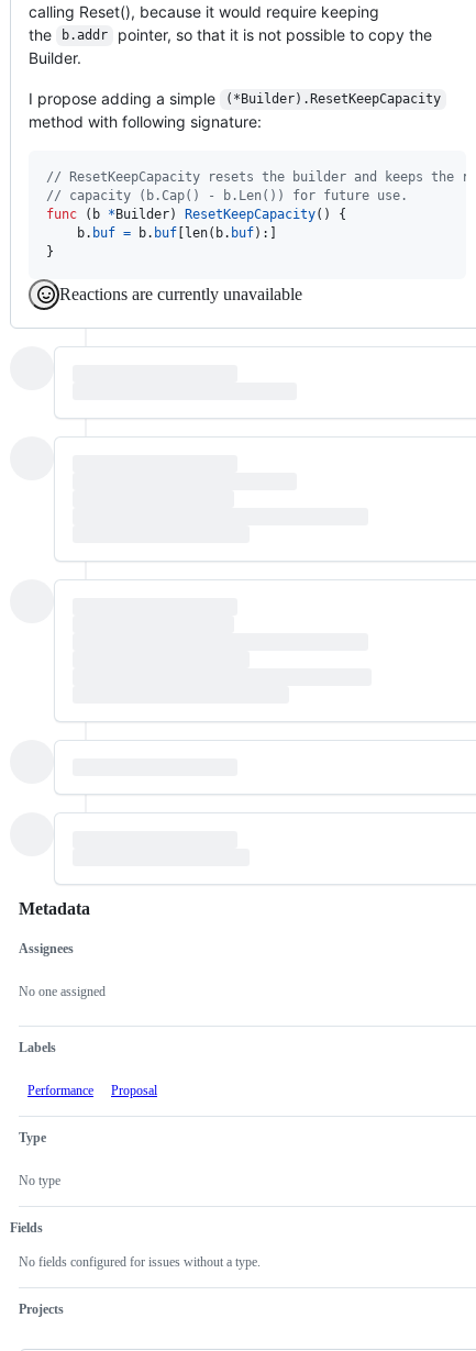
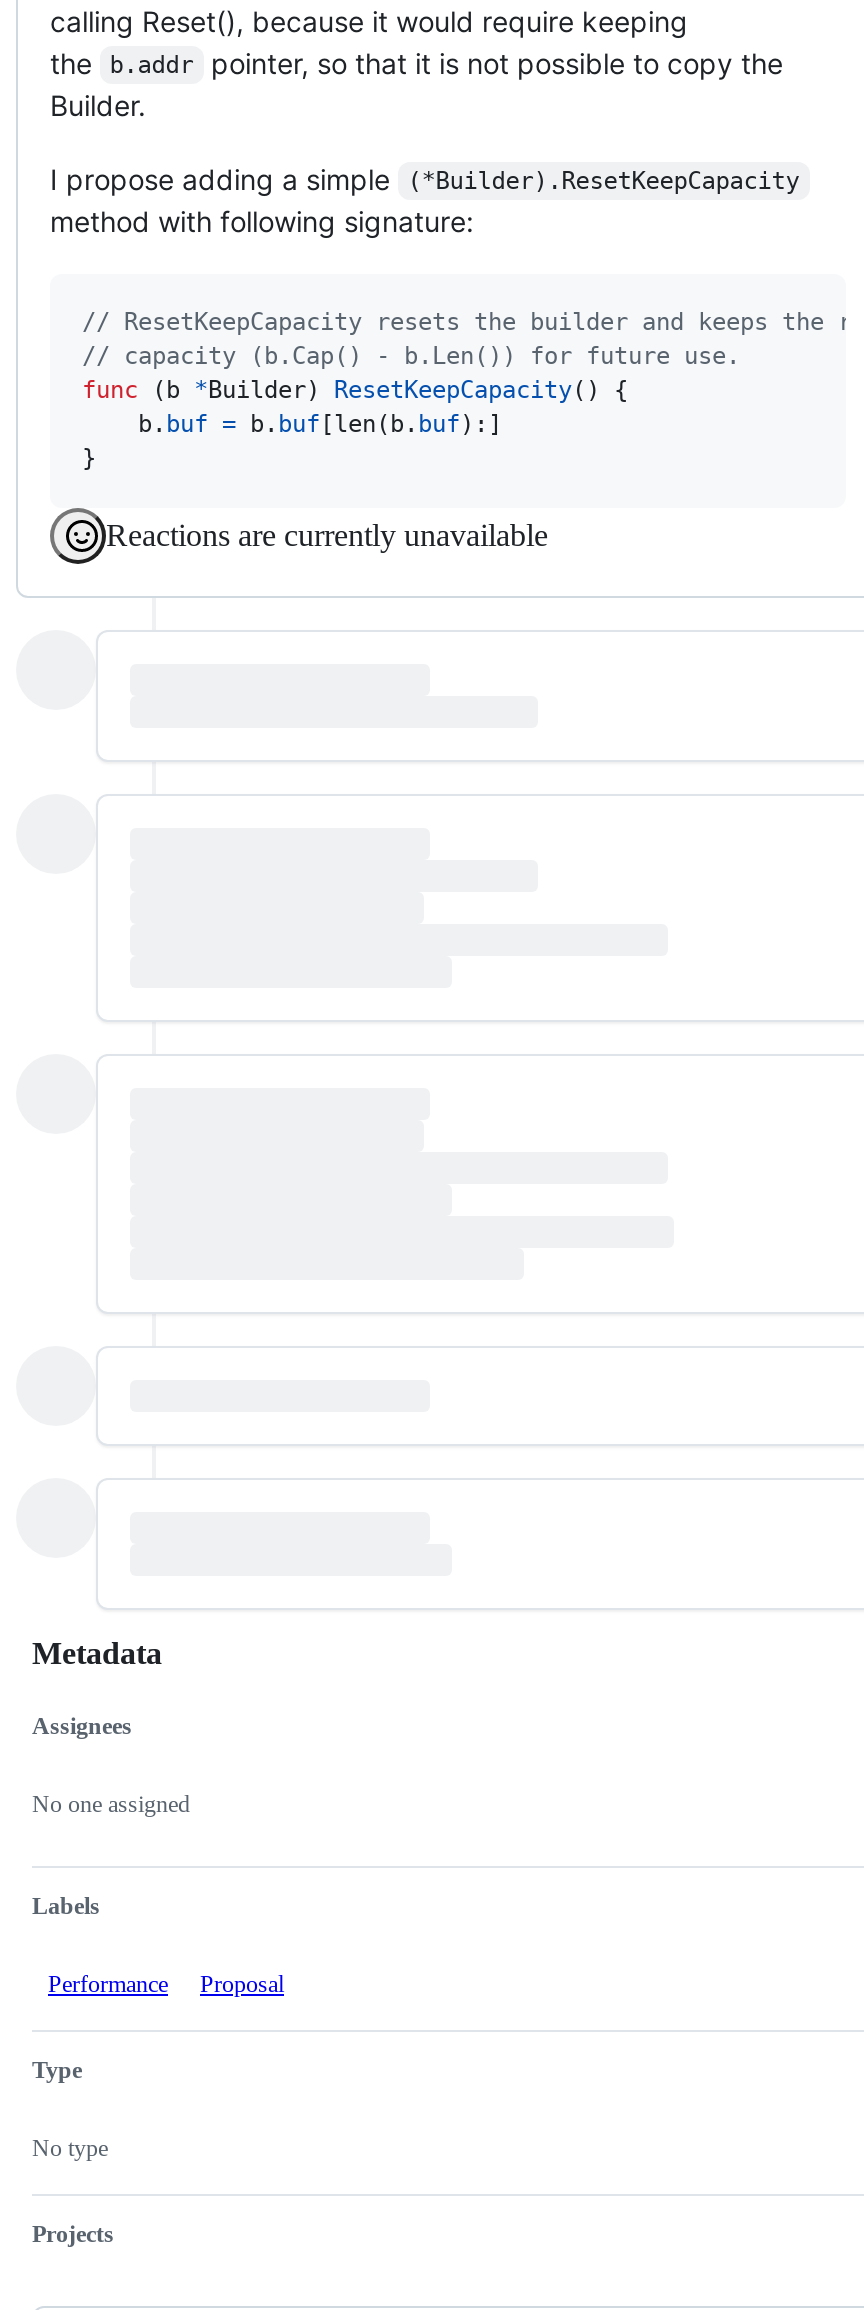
[10,1220,261,1270] Fields | No fields configured for issues without a type. -> none

